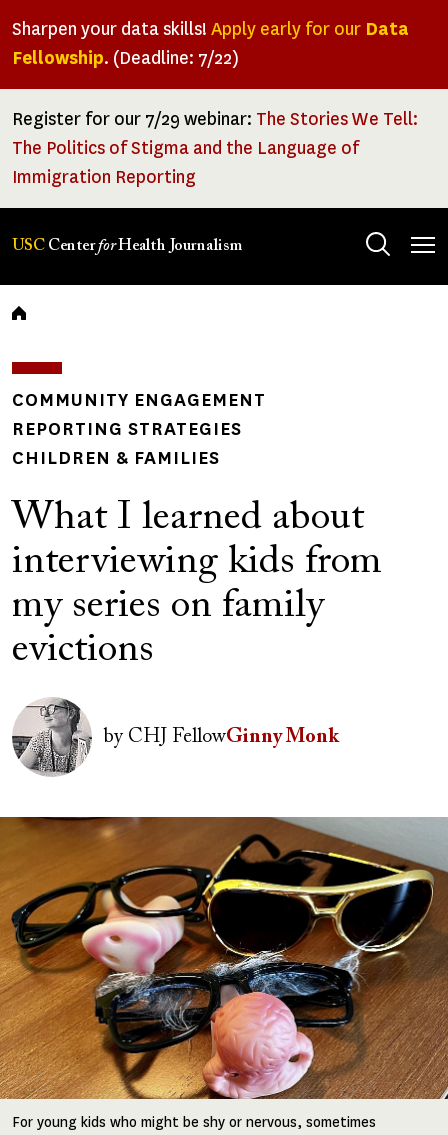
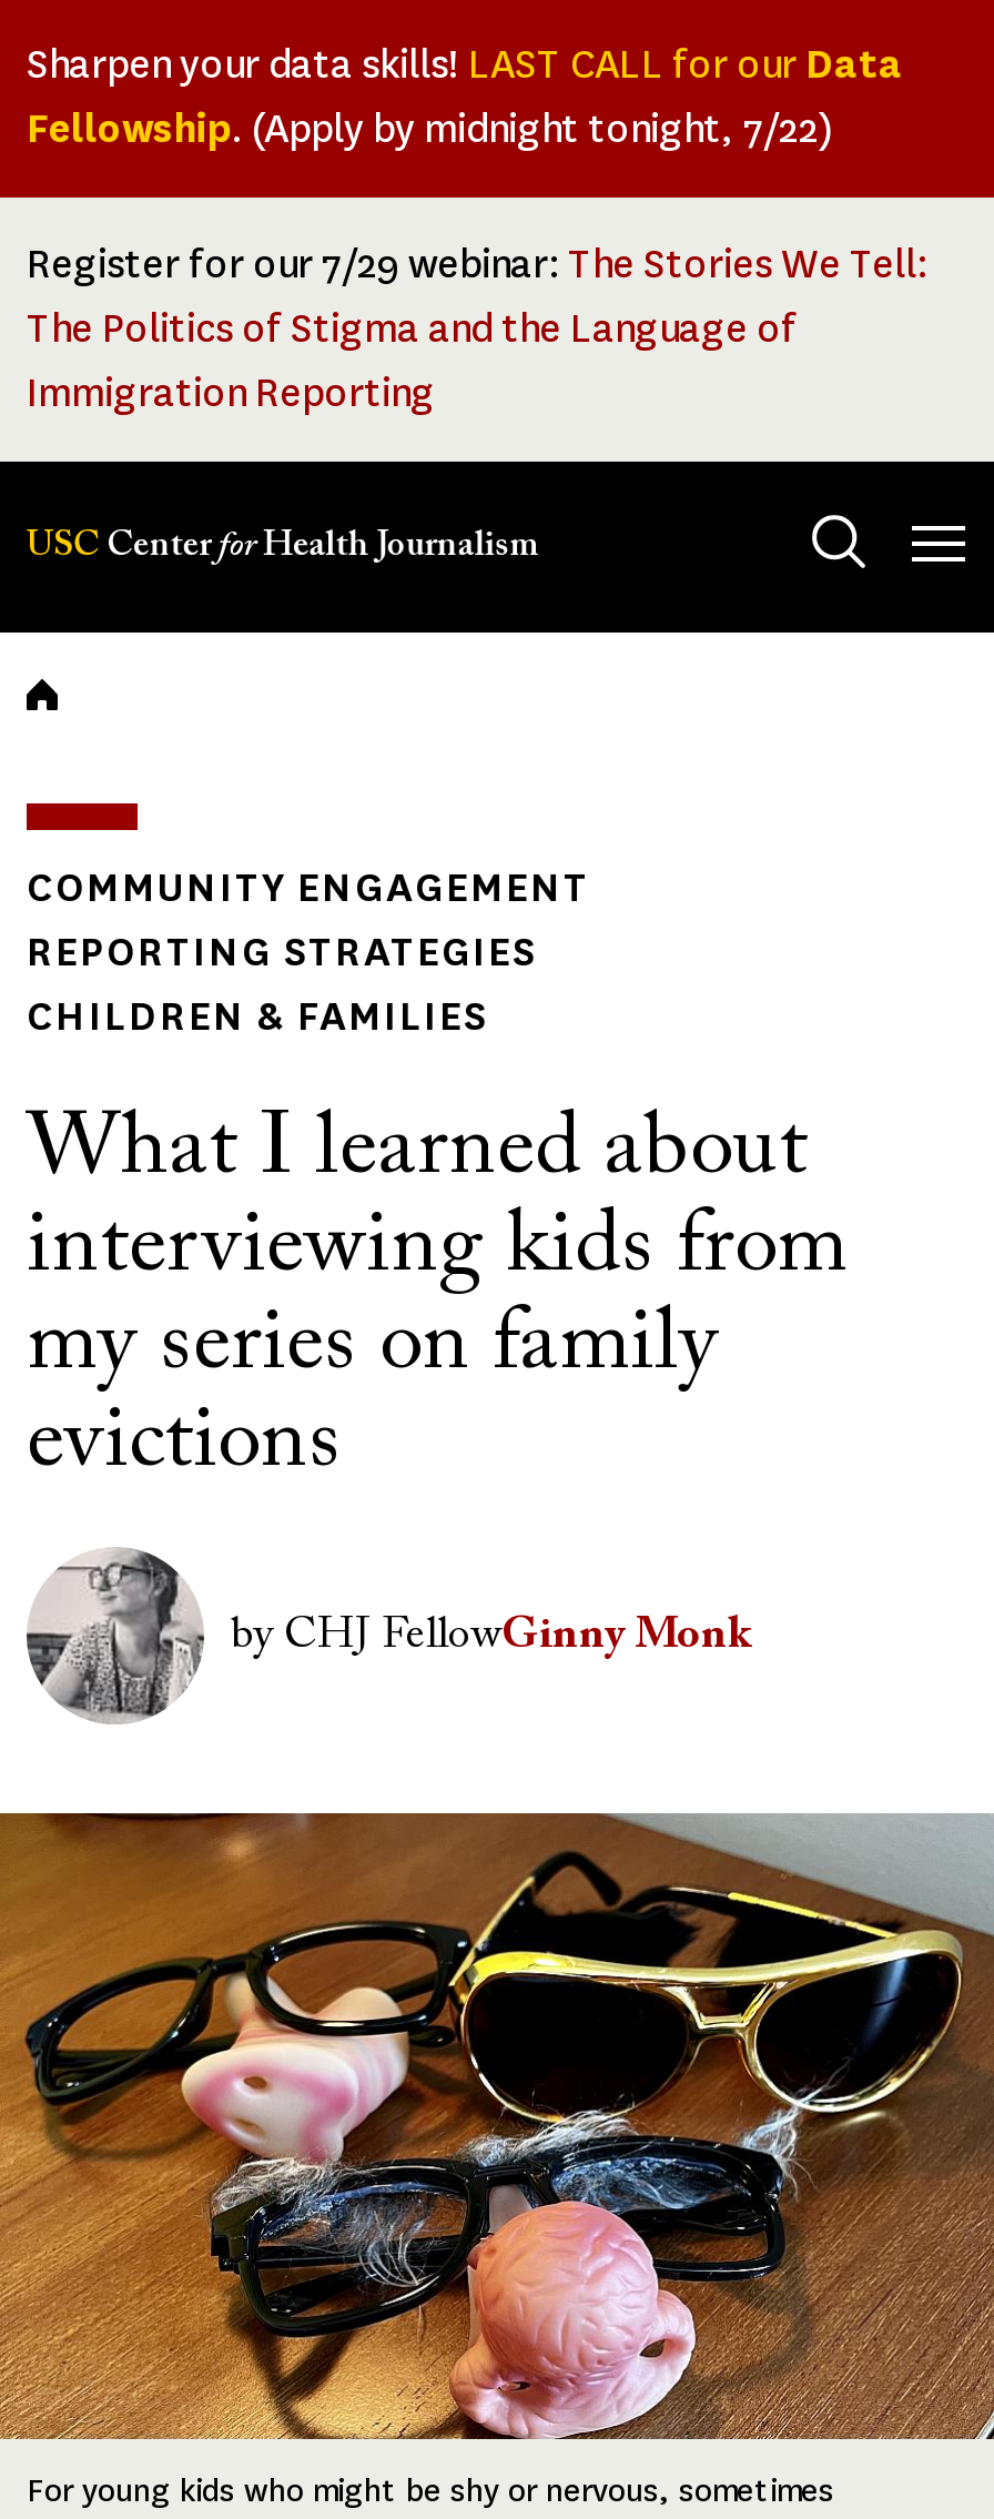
[12,17,409,70] Sharpen your data skills! Apply early for our Data | Fellowship. (Deadline: 7/22) -> [27,38,903,155] Sharpen your data skills! LAST CALL for our Data | Fellowship. (Apply by midnight tonight, 7/22)

